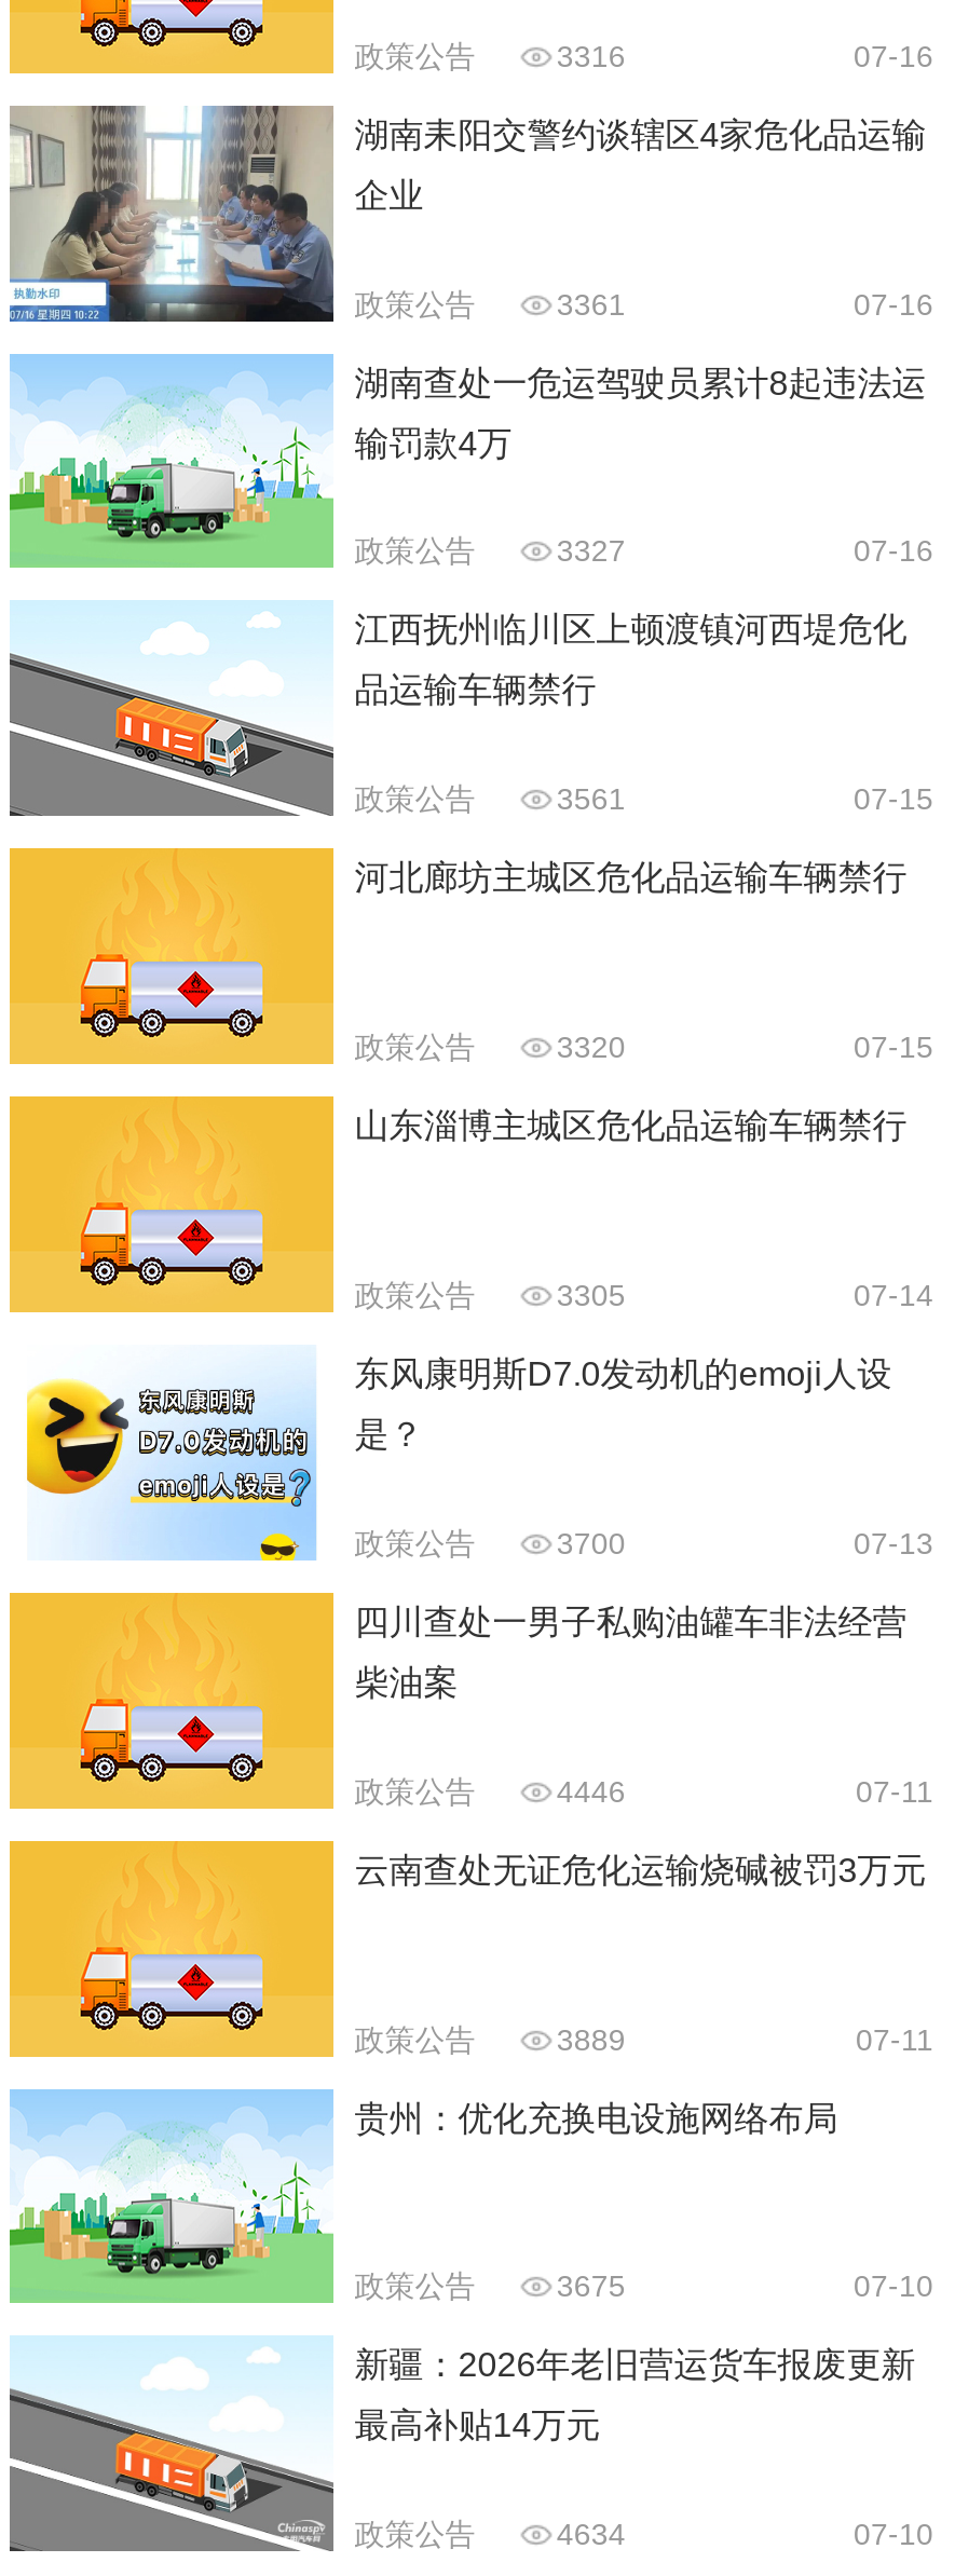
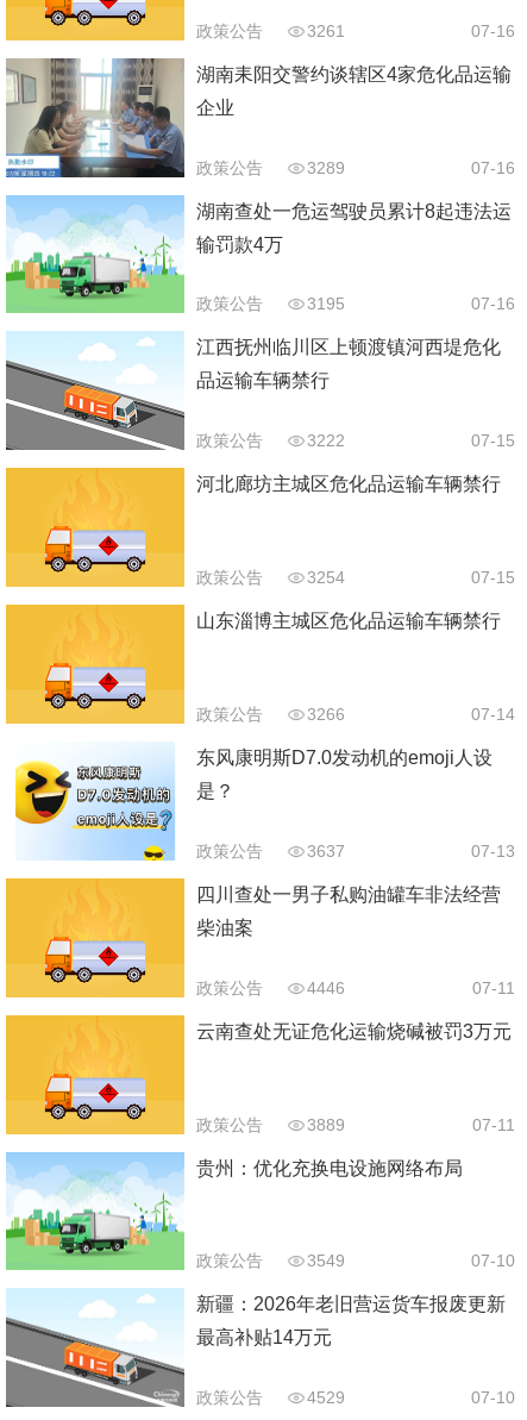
[557,38,626,73] 3316 -> [307,21,345,40] 3261
[557,286,626,321] 3361 -> [307,158,345,177] 3289
[557,534,626,569] 3327 -> [307,294,345,314] 3195
[557,782,626,817] 3561 -> [307,431,345,450] 3222
[557,1030,626,1065] 3320 -> [307,568,345,587] 3254
[557,1278,626,1312] 3305 -> [307,705,345,724] 3266
[557,1526,626,1560] 3700 -> [307,841,345,860] 3637
[557,2270,626,2304] 3675 -> [307,1252,345,1271] 3549
[557,2518,626,2552] 4634 -> [307,1388,345,1407] 4529

